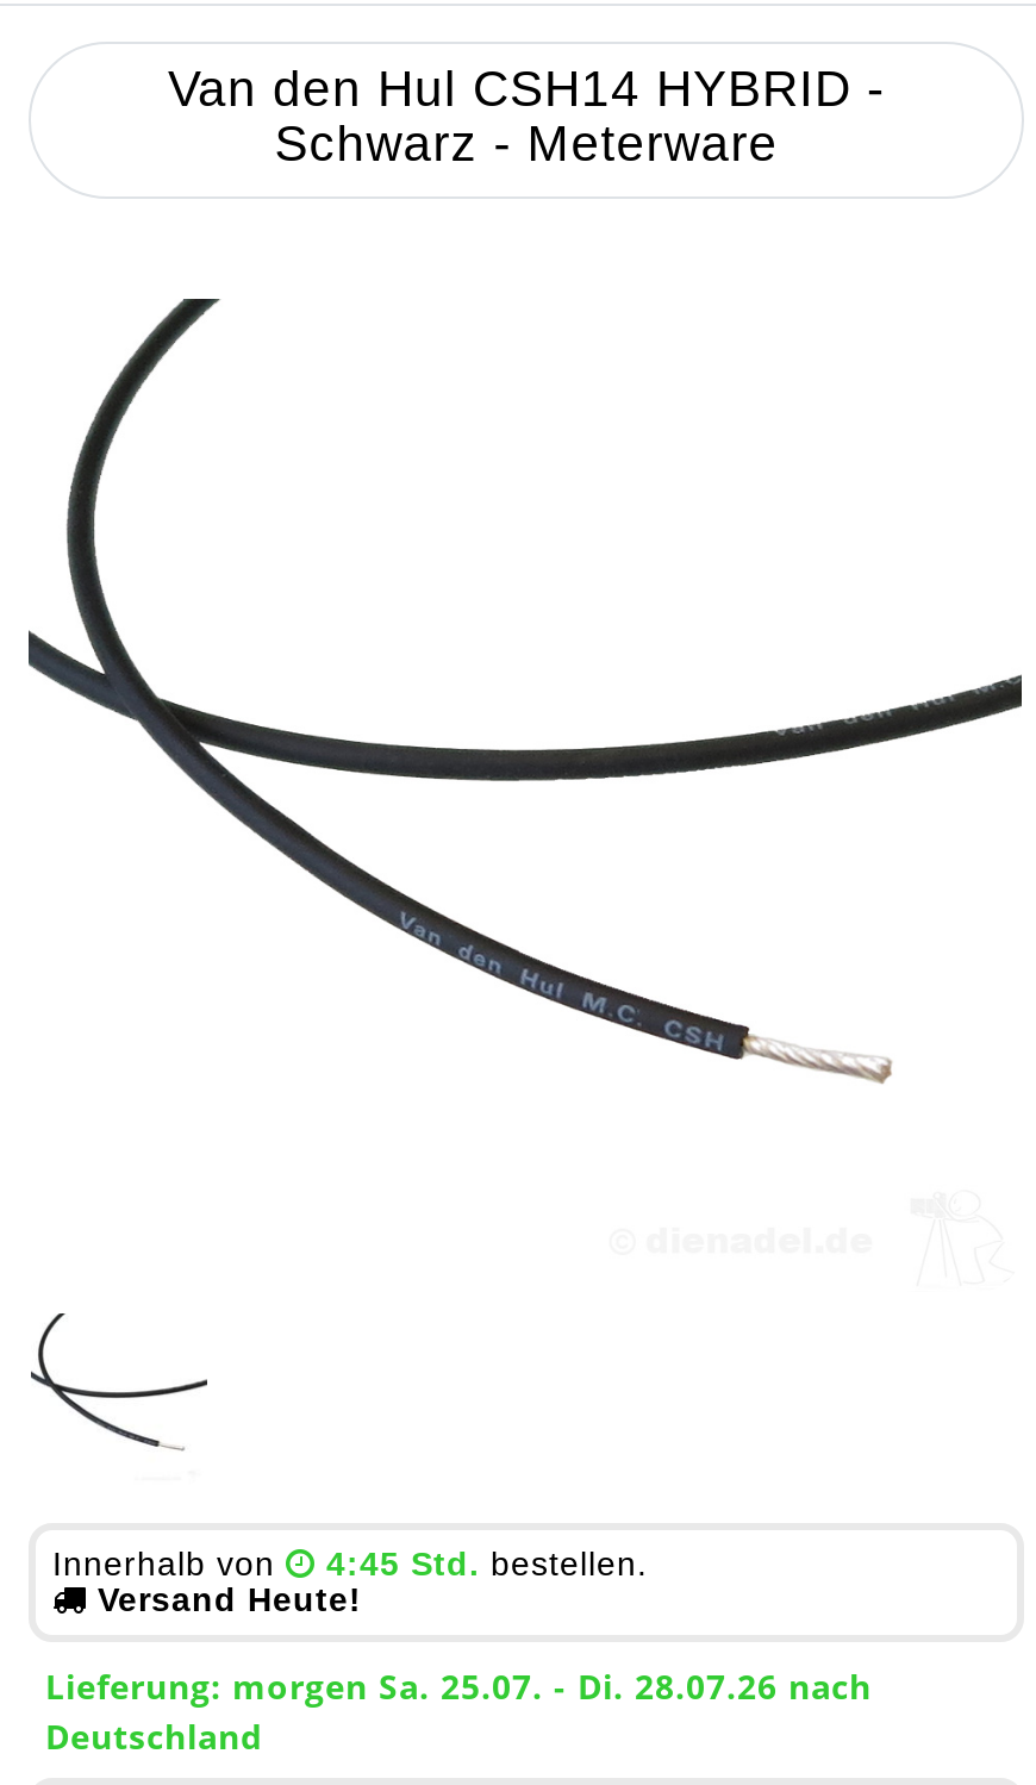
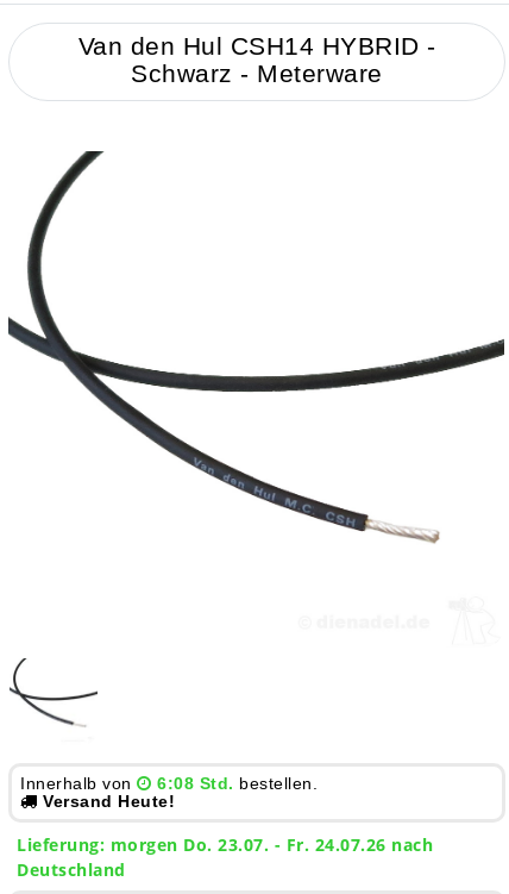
[326,1545,648,1584] 4:45 Std. bestellen. -> [157,774,318,793] 6:08 Std. bestellen.
[45,1664,872,1710] Lieferung: morgen Sa. 25.07. - Di. 28.07.26 nach -> [17,834,433,856] Lieferung: morgen Do. 23.07. - Fr. 24.07.26 nach

